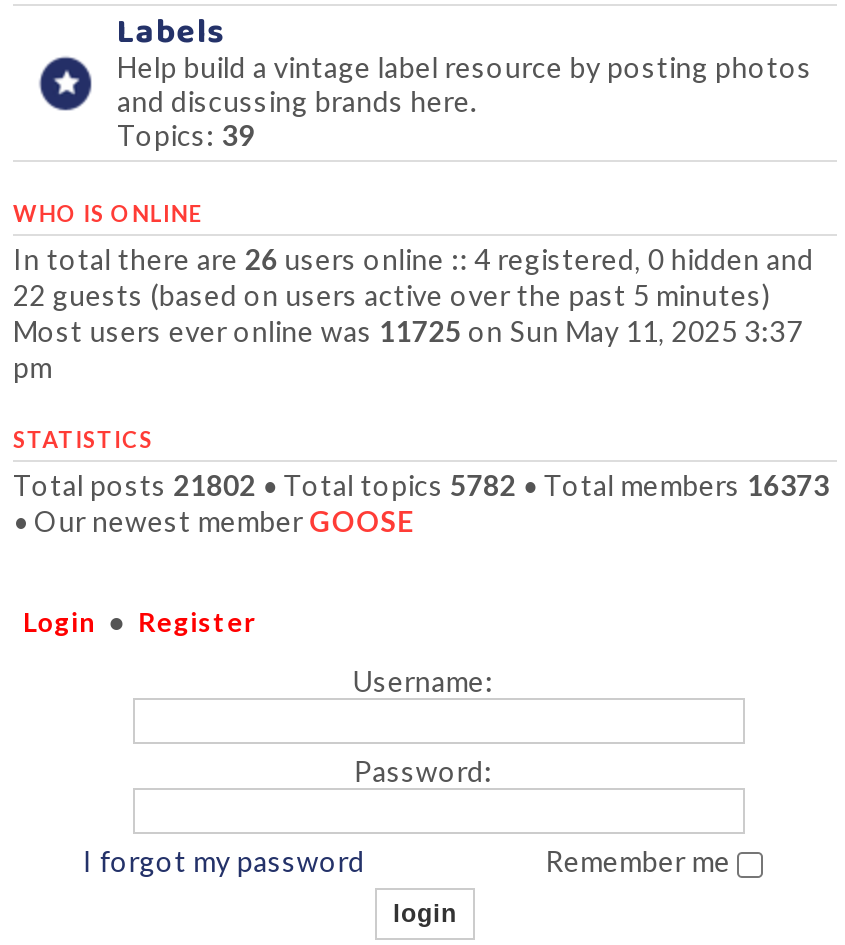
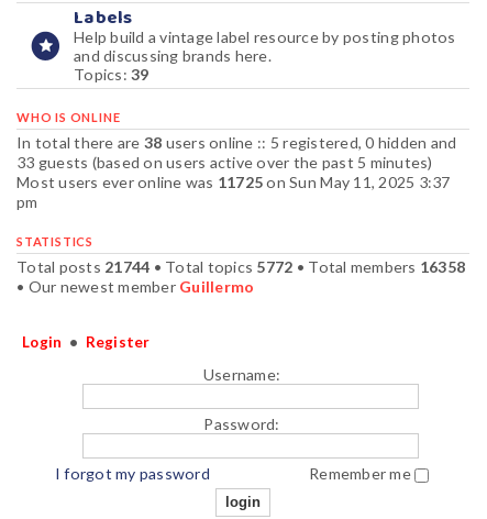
[13,242,814,276] In total there are 26 users online :: 4 registered, 0 hidden and -> [16,133,457,152] In total there are 38 users online :: 5 registered, 0 hidden and
[13,278,770,312] 22 guests (based on users active over the past 5 minutes) -> [16,153,433,172] 33 guests (based on users active over the past 5 minutes)
[13,468,829,502] Total posts 21802 • Total topics 5782 • Total members 16373 -> [16,257,465,276] Total posts 21744 • Total topics 5772 • Total members 16358
[13,504,414,538] • Our newest member GOOSE -> [16,277,254,296] • Our newest member Guillermo

